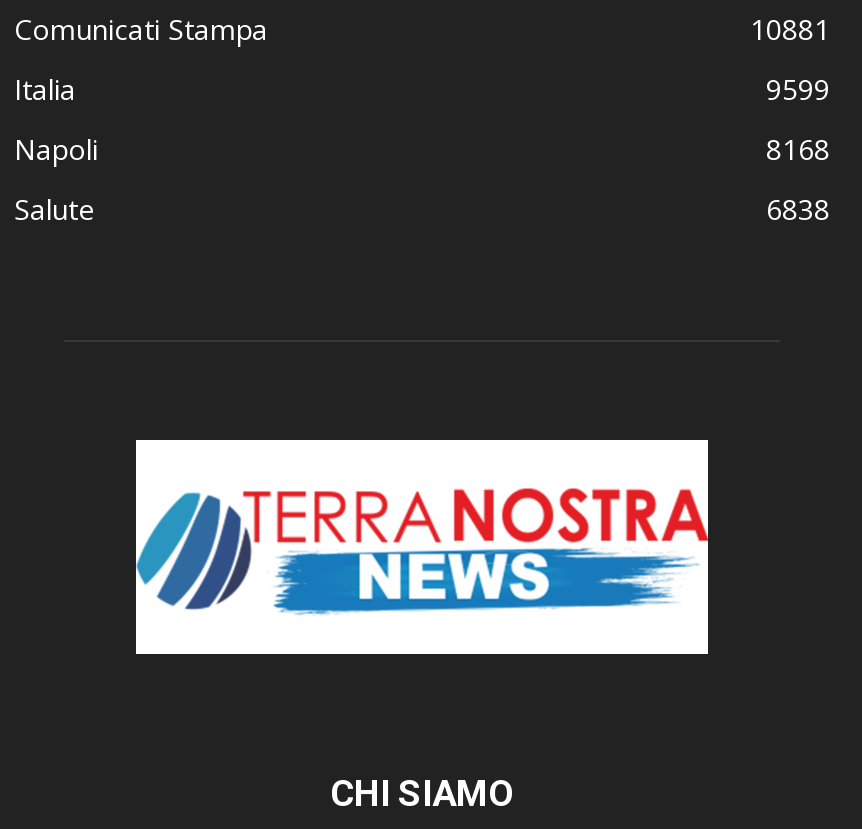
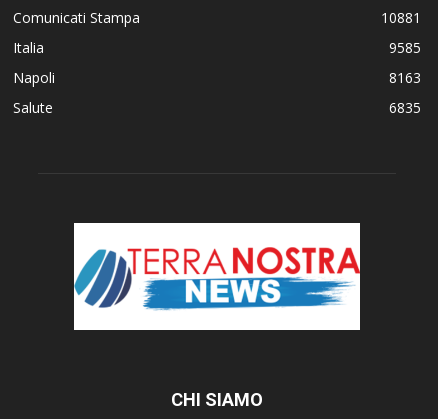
[766,70,830,108] 9599 -> [389,38,421,57] 9585
[766,130,830,168] 8168 -> [389,68,421,87] 8163
[766,190,830,228] 6838 -> [389,98,421,117] 6835

